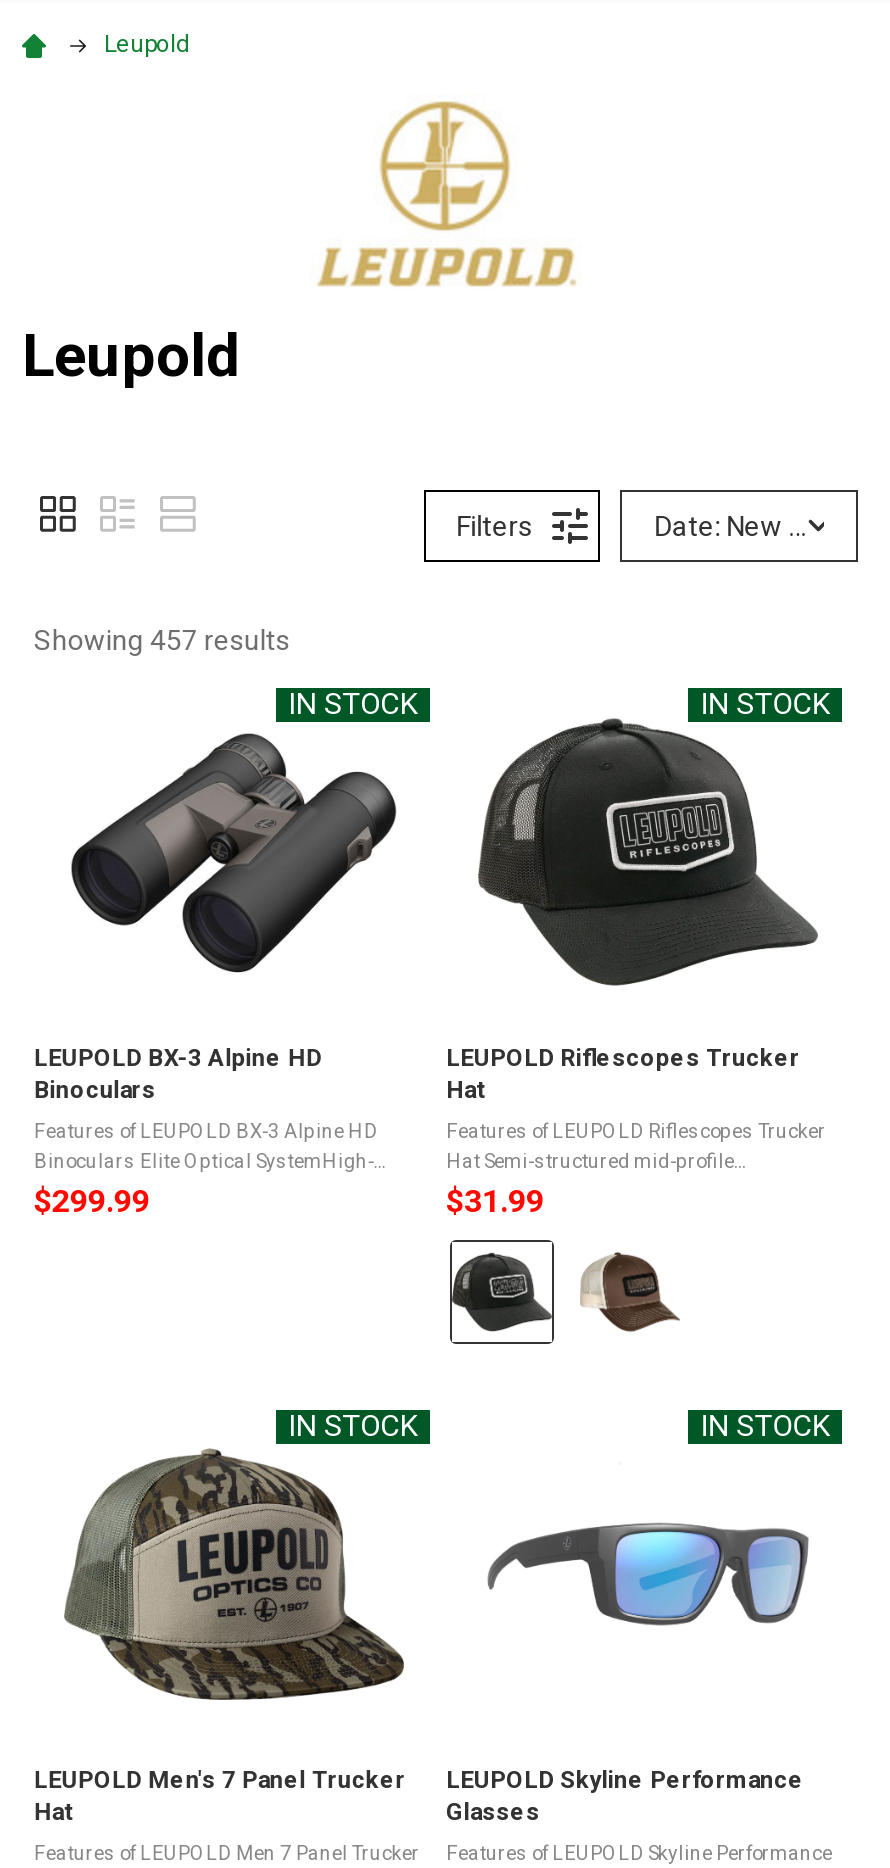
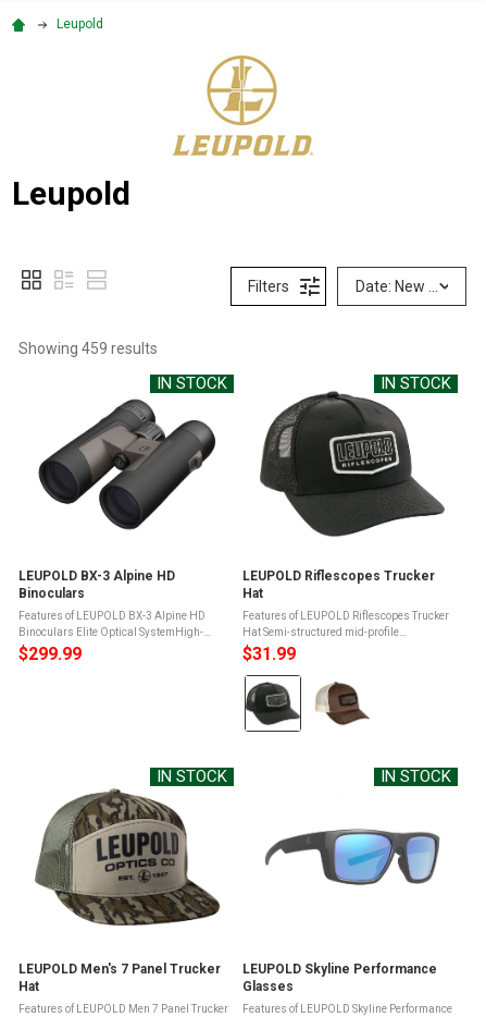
[34,624,290,656] Showing 457 results -> [18,340,158,357] Showing 459 results

